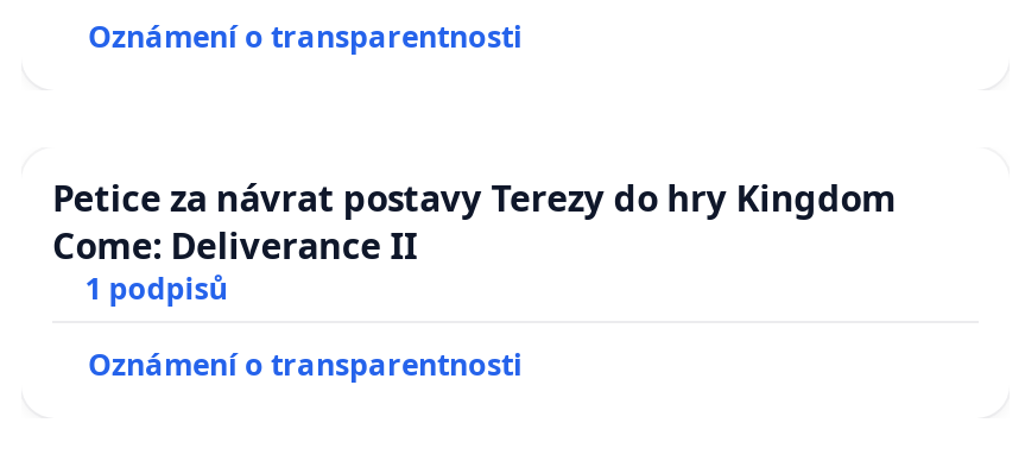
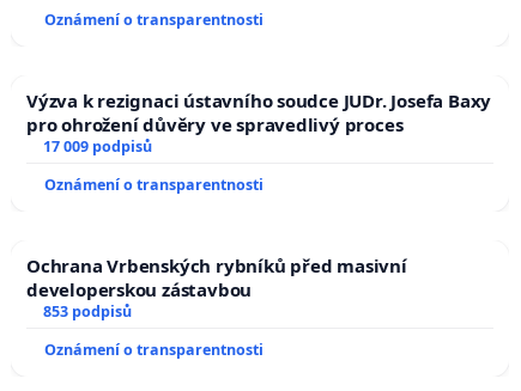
[52,173,896,308] Petice za návrat postavy Terezy do hry Kingdom | Come: Deliverance II | 1 podpisů -> [26,88,491,321] Výzva k rezignaci ústavního soudce JUDr. Josefa Baxy | pro ohrožení důvěry ve spravedlivý proces | 17 009 podpisů | Oznámení o transparentnosti | Ochrana Vrbenských rybníků před masivní | developerskou zástavbou | 853 podpisů

